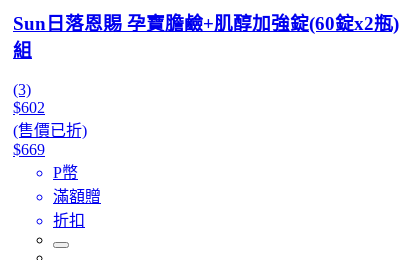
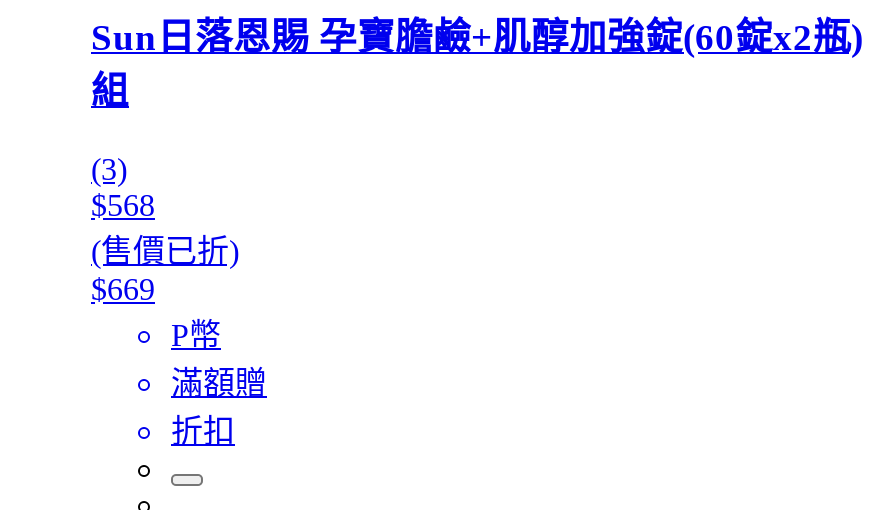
[13,99,45,116] $602 -> [91,187,155,221] $568

